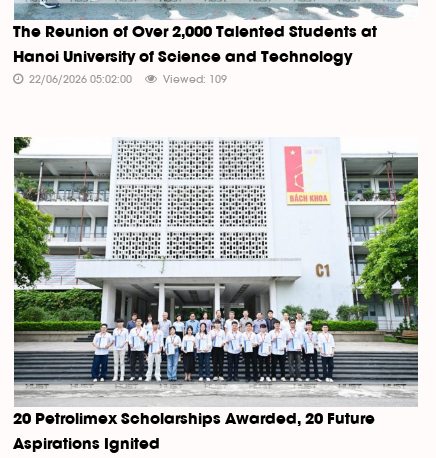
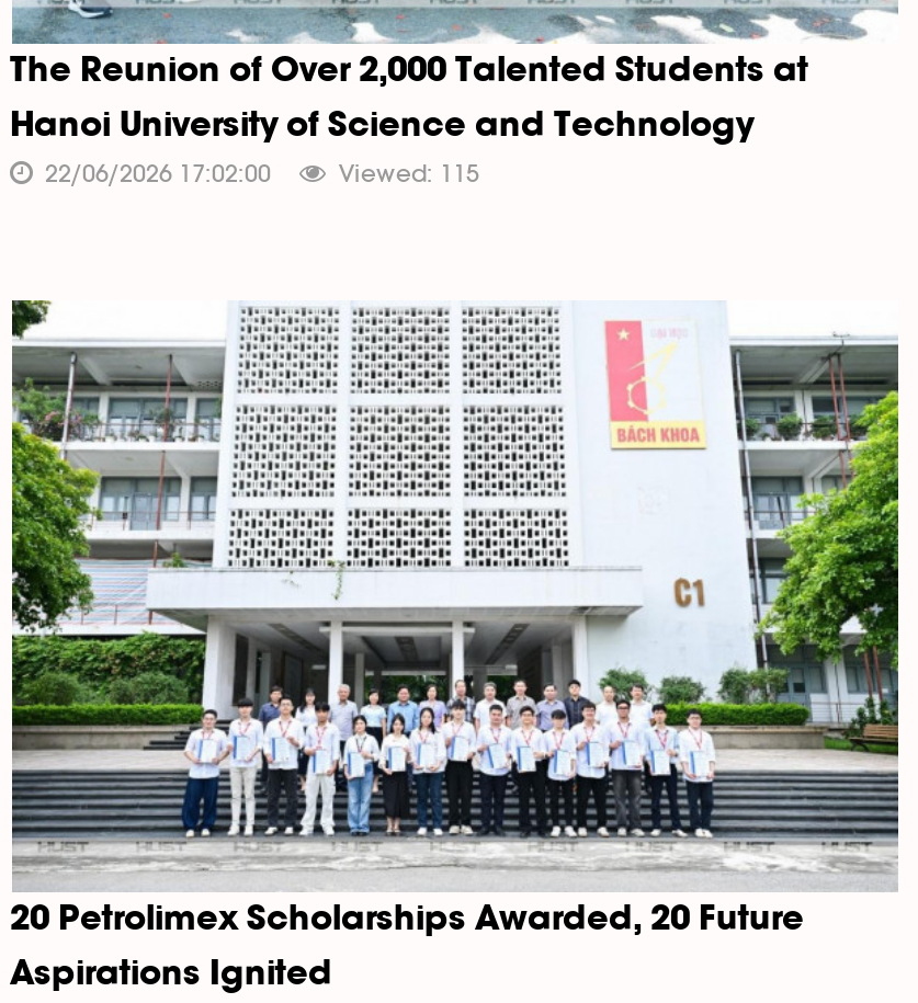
[26,74,132,85] 22/06/2026 05:02:00 -> [38,163,271,187] 22/06/2026 17:02:00
[160,74,227,85] Viewed: 109 -> [332,163,479,187] Viewed: 115

